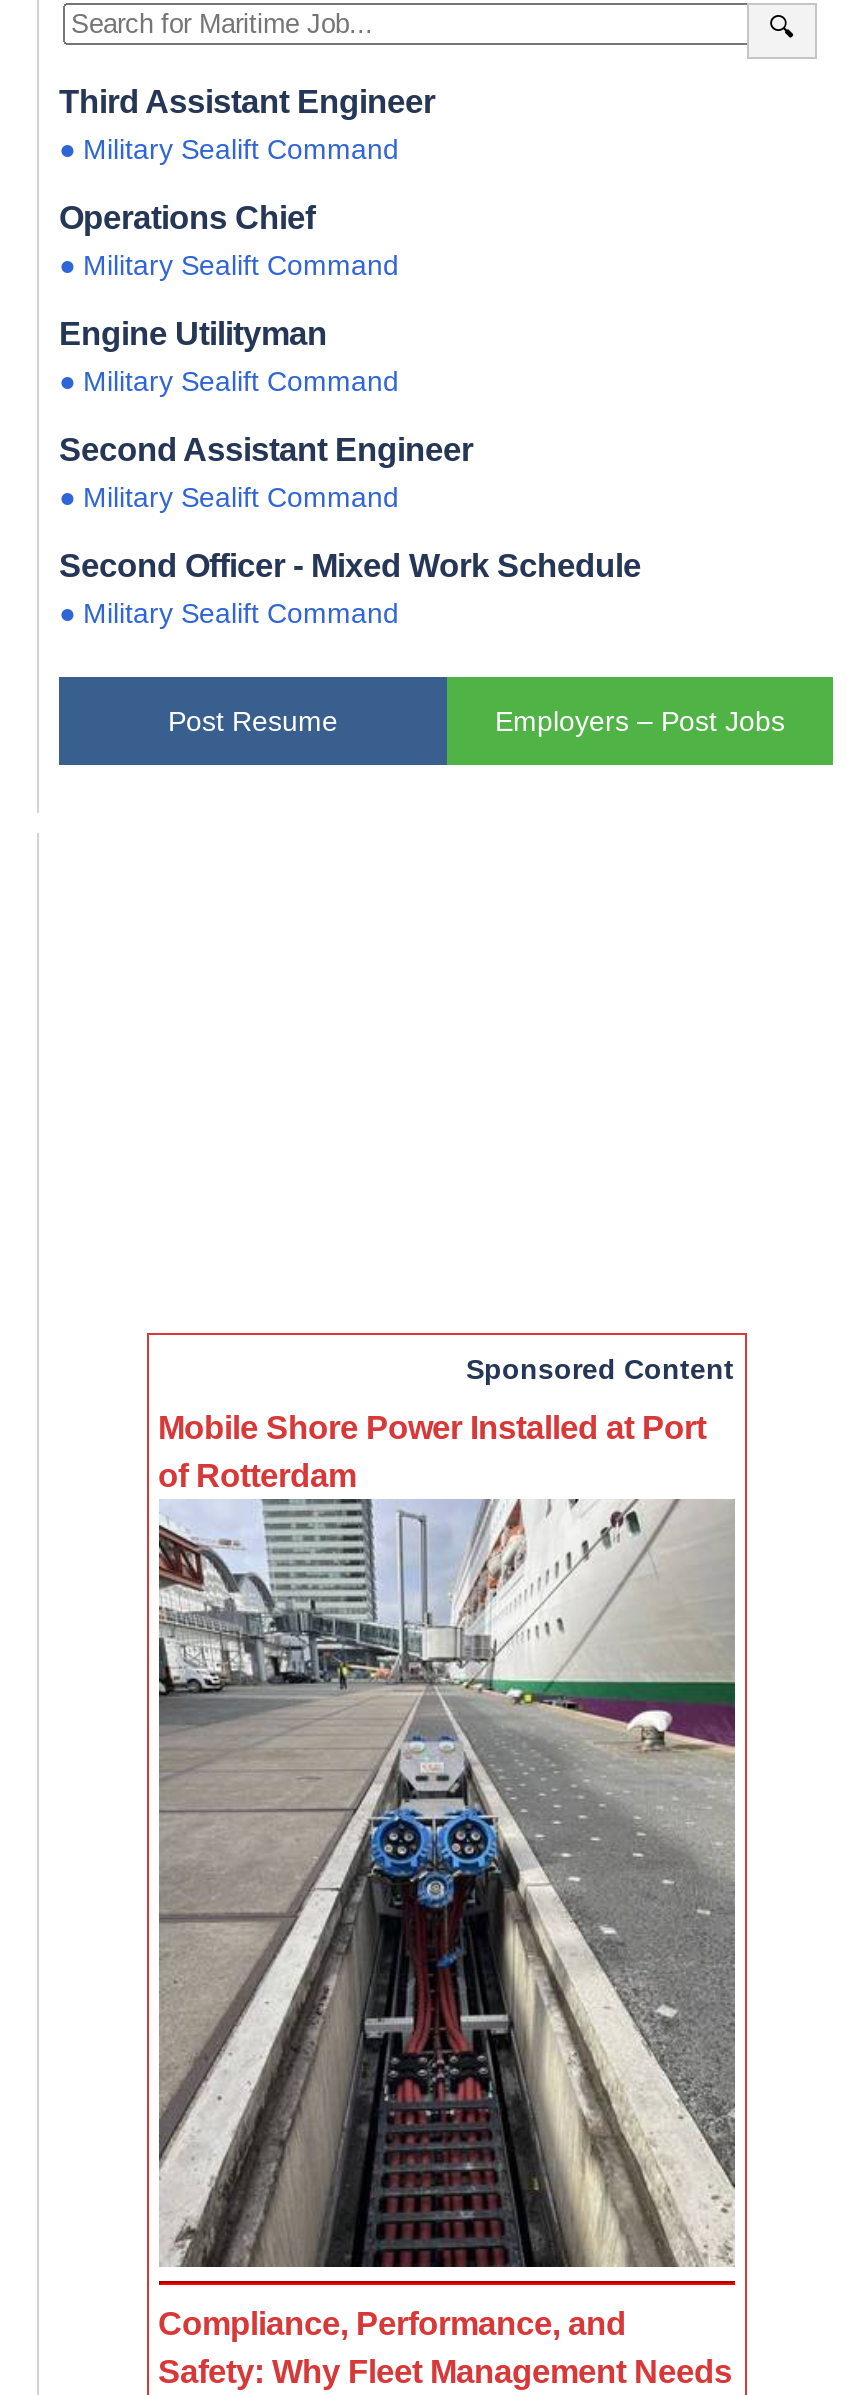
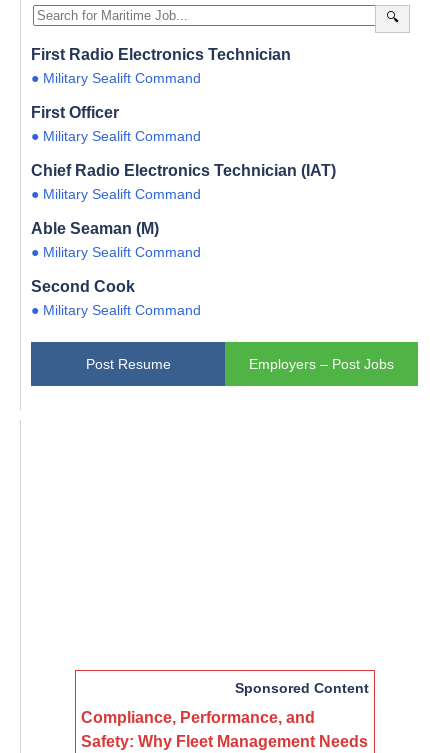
[59,83,435,119] Third Assistant Engineer -> [31,45,291,63] First Radio Electronics Technician
[59,199,315,235] Operations Chief -> [31,103,119,121] First Officer
[59,315,327,351] Engine Utilityman -> [31,161,336,179] Chief Radio Electronics Technician (IAT)
[59,431,473,467] Second Assistant Engineer -> [31,219,159,237] Able Seaman (M)
[59,547,641,583] Second Officer - Mixed Work Schedule -> [31,277,135,295] Second Cook
[158,1409,706,1493] Mobile Shore Power Installed at Port | of Rotterdam -> none
[157,1496,737,2286] [image] -> none

